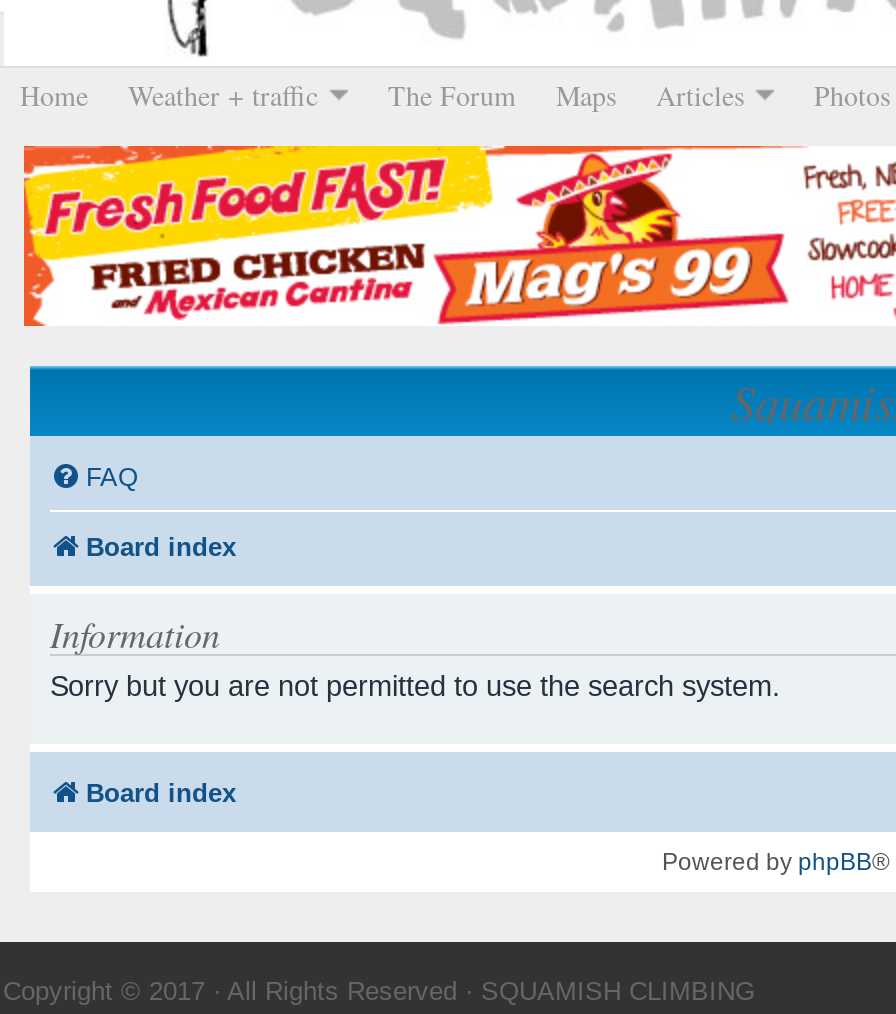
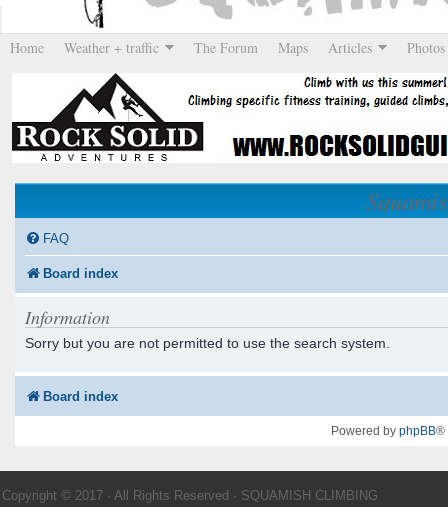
[22,144,890,328] [image] -> [11,73,445,163] [image]

